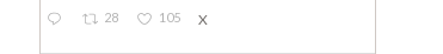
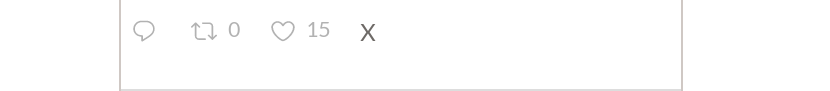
[104,10,180,25] 28 | 105 -> [228,15,330,41] 0 | 15

